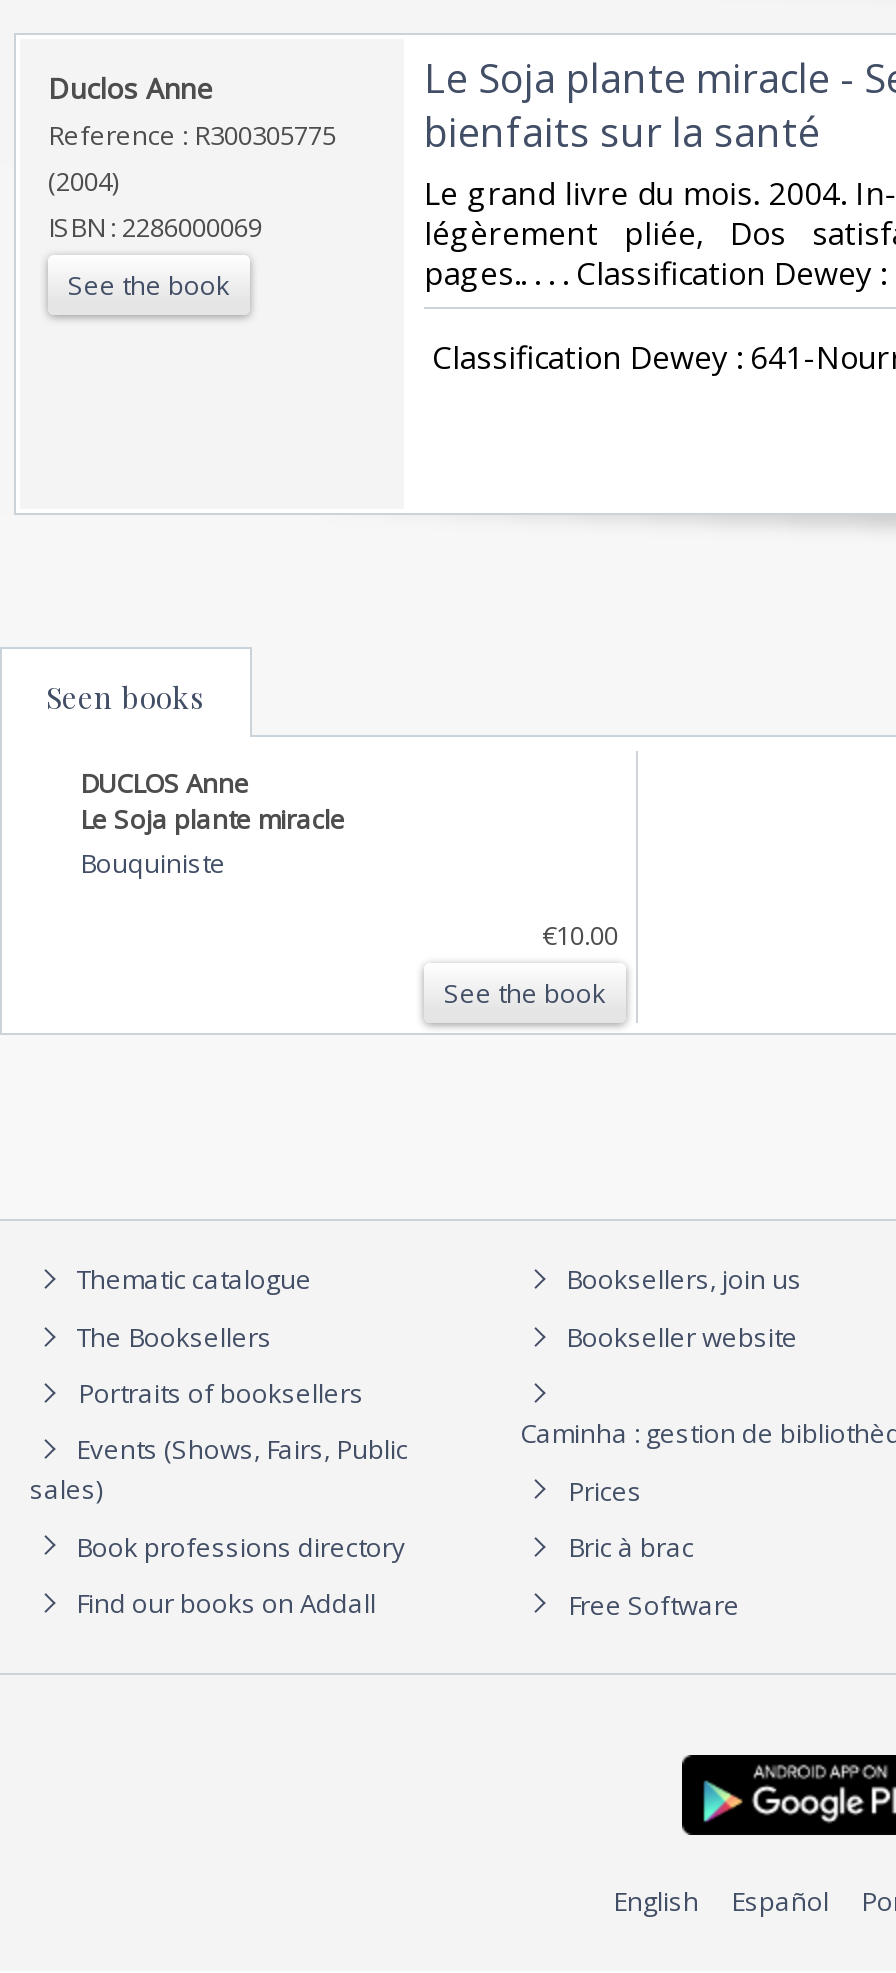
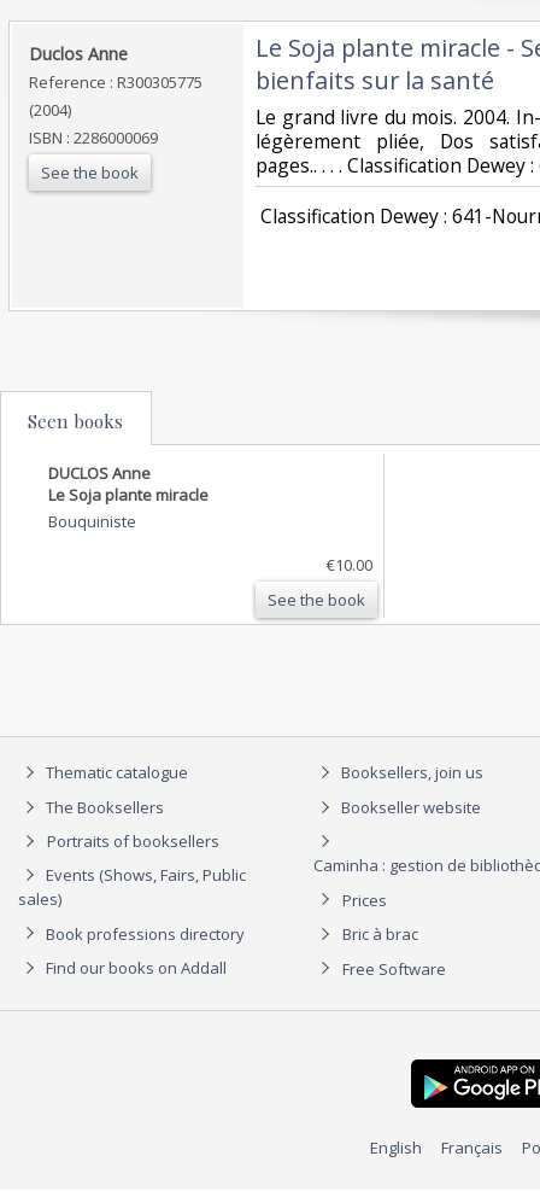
[731,1882,829,1918] Español -> [441,1136,502,1158] Français

